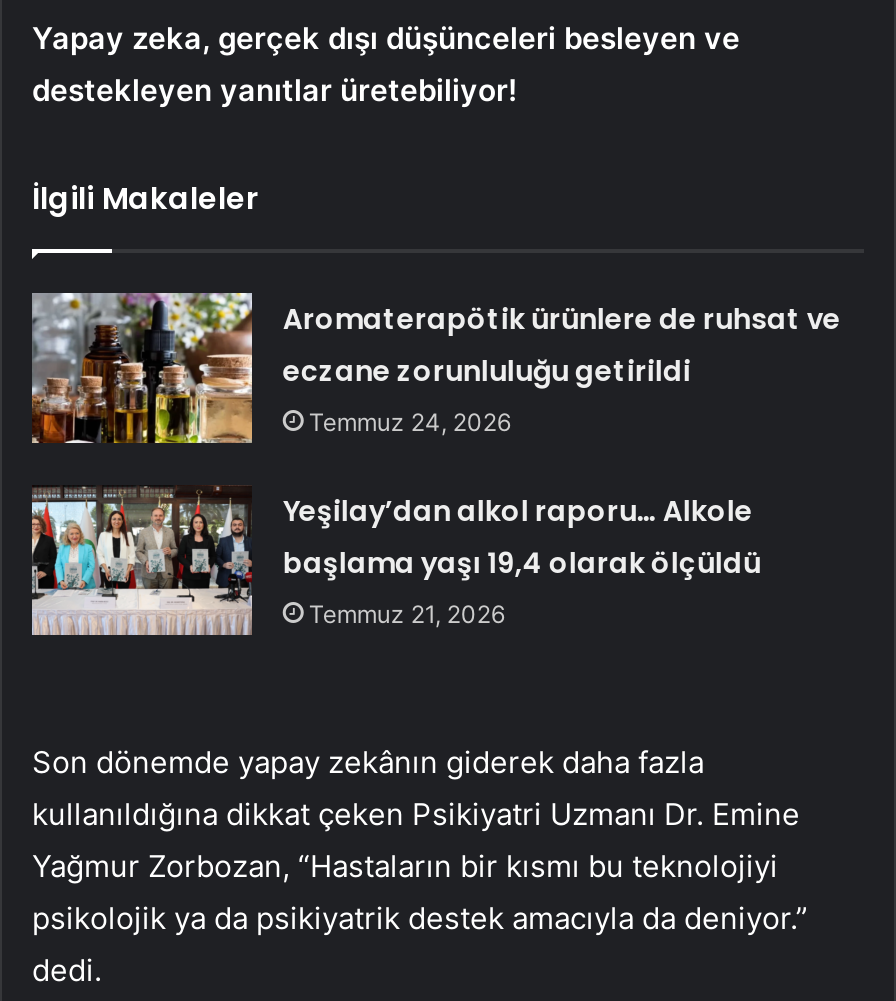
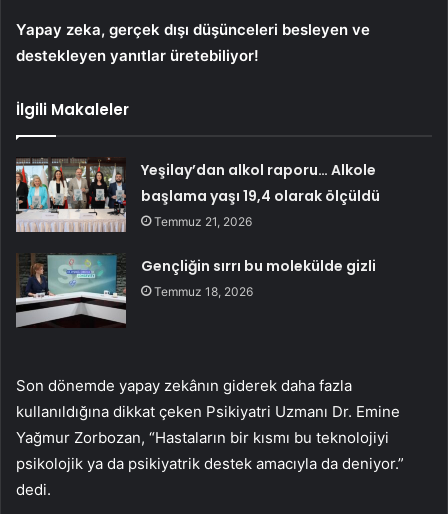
[32,291,841,445] [image] | Aromaterapötik ürünlere de ruhsat ve | eczane zorunluluğu getirildi | Temmuz 24, 2026 -> none
moved [28,483,761,641] -> [14,156,380,235]: [image] | Yeşilay’dan alkol raporu… Alkole | başlama yaşı 19,4 olarak ölçüldü | Temmuz 21, 2026
none -> [15,253,376,328] [image] | Gençliğin sırrı bu molekülde gizli | Temmuz 18, 2026

